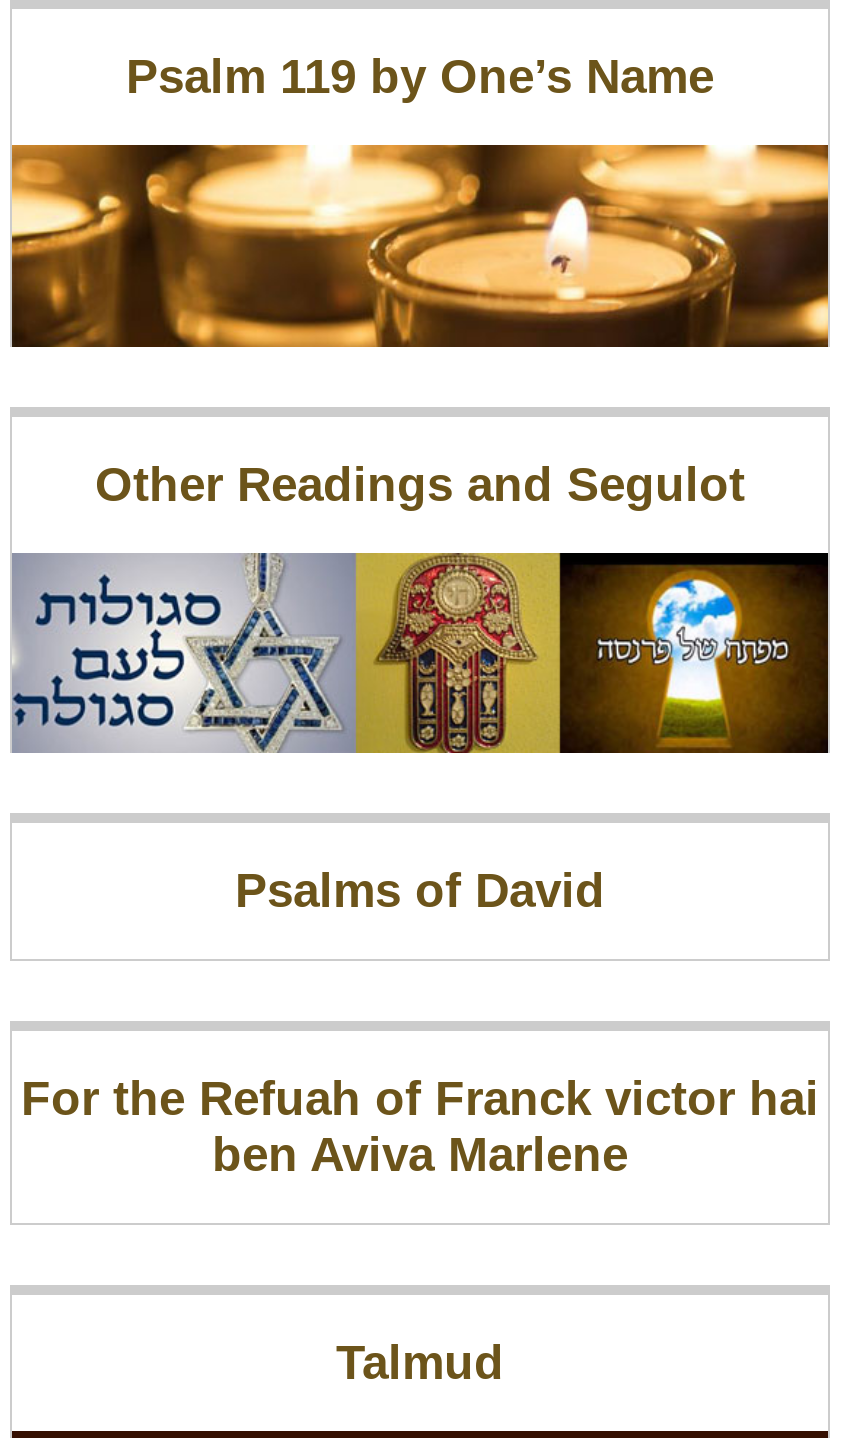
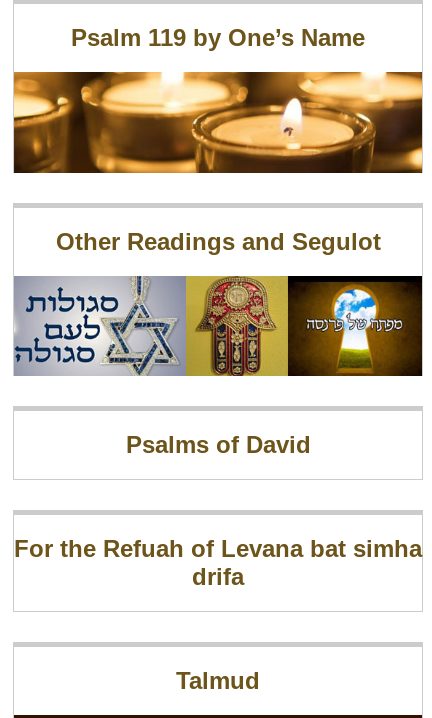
[21,1071,819,1181] For the Refuah of Franck victor hai | ben Aviva Marlene -> [14,535,422,590] For the Refuah of Levana bat simha | drifa

